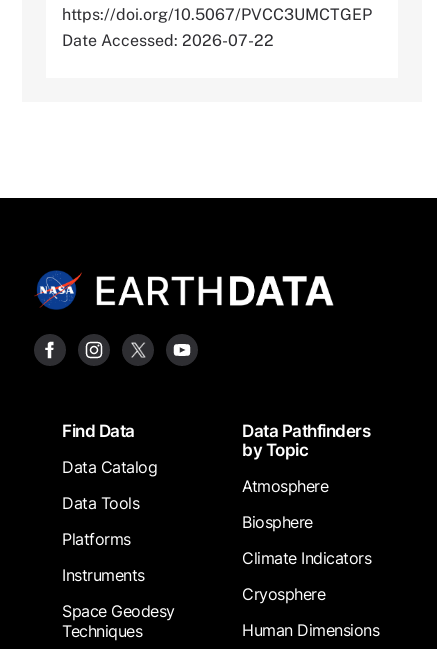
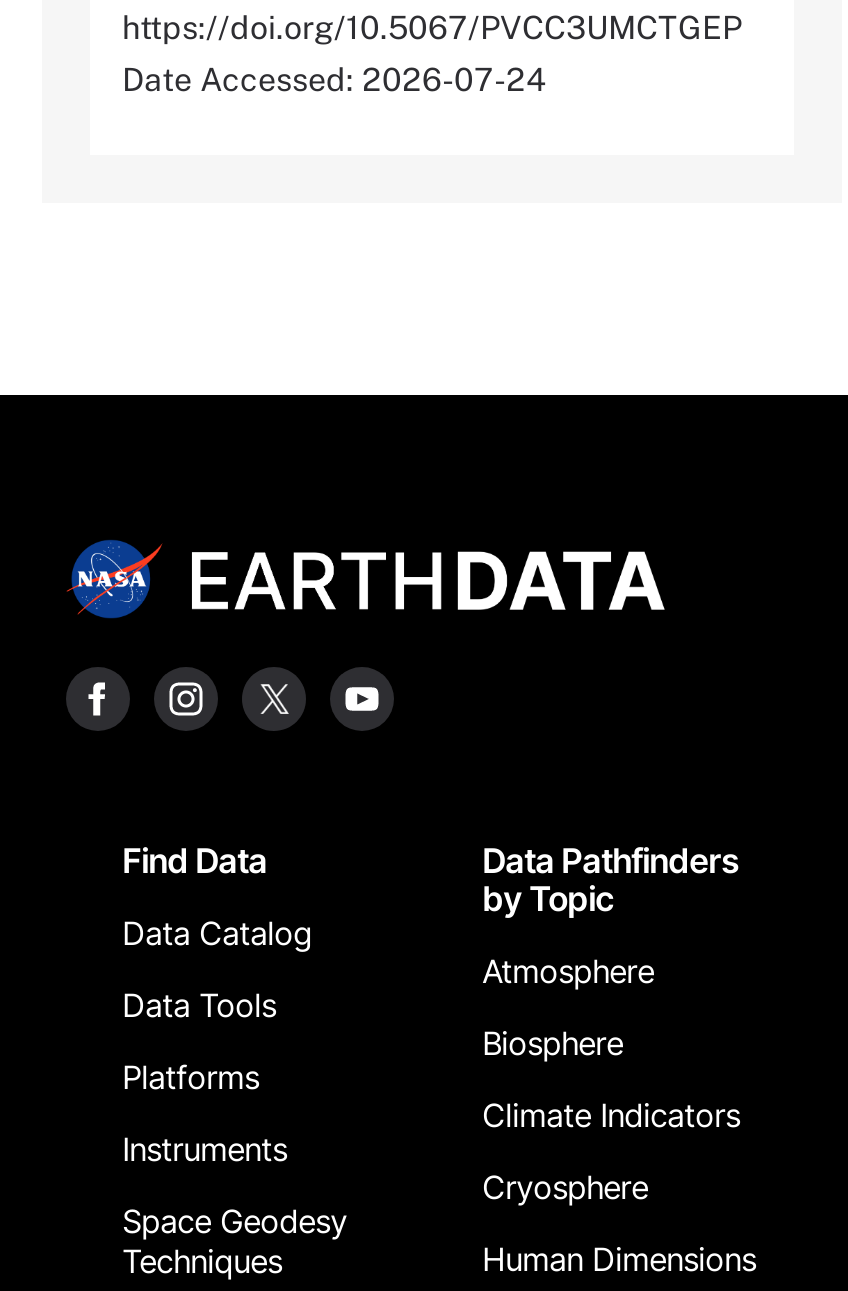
[62,31,274,50] Date Accessed: 2026-07-22 -> [122,61,546,99] Date Accessed: 2026-07-24

